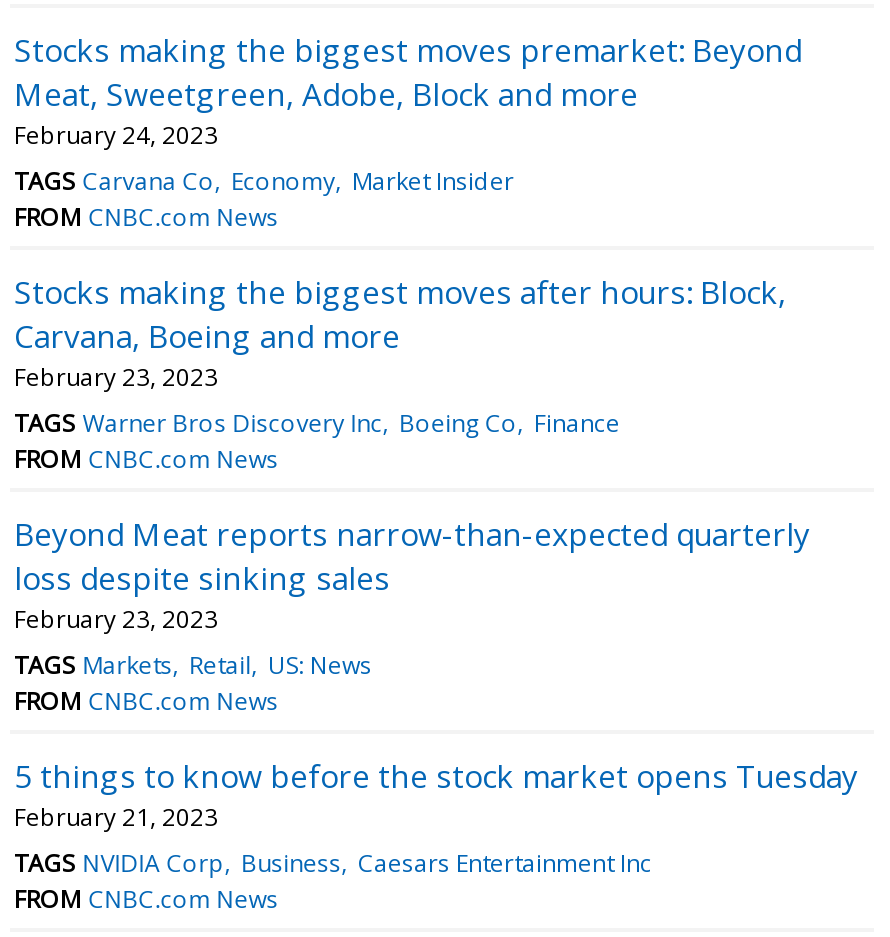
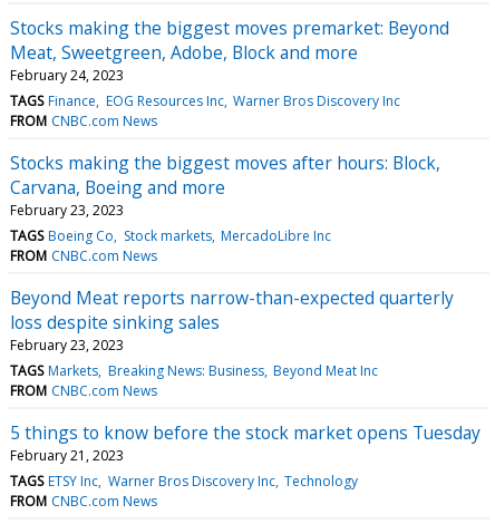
[14,164,514,198] TAGS Carvana Co Economy Market Insider -> [10,91,400,110] TAGS Finance EOG Resources Inc Warner Bros Discovery Inc
[14,406,620,440] TAGS Warner Bros Discovery Inc Boeing Co Finance -> [10,226,331,245] TAGS Boeing Co Stock markets MercadoLibre Inc
[14,648,372,682] TAGS Markets Retail US: News -> [10,361,378,380] TAGS Markets Breaking News: Business Beyond Meat Inc
[14,846,652,880] TAGS NVIDIA Corp Business Caesars Entertainment Inc -> [10,471,358,490] TAGS ETSY Inc Warner Bros Discovery Inc Technology

